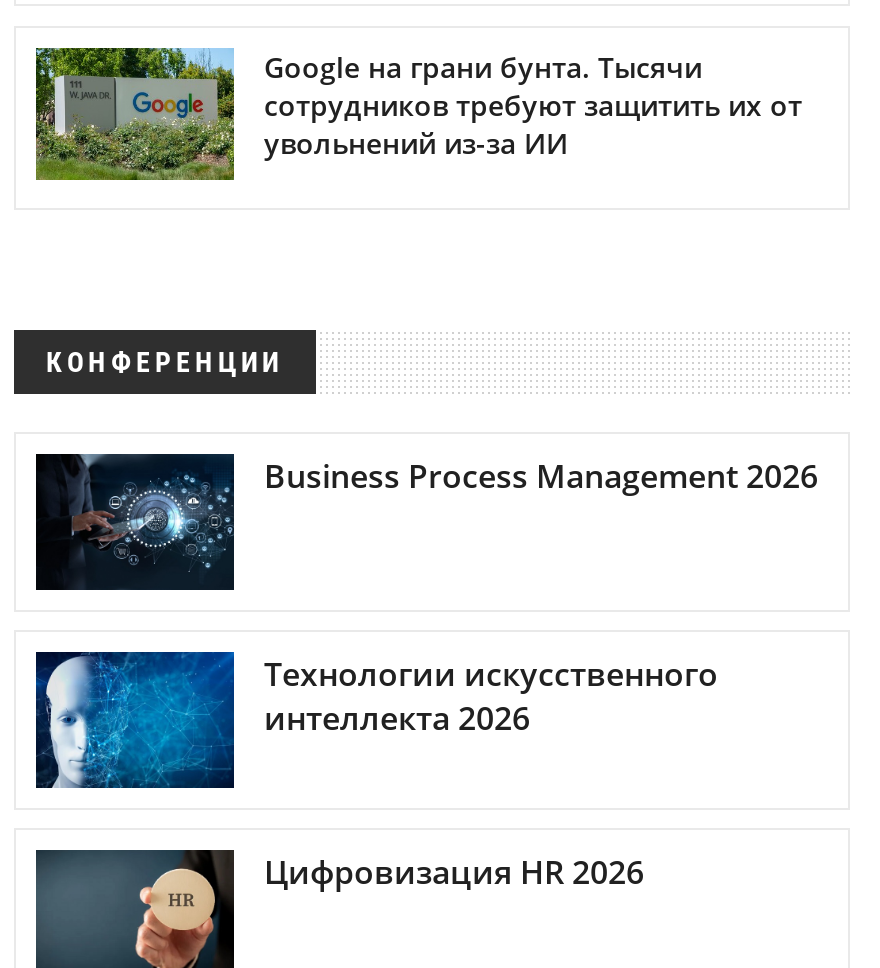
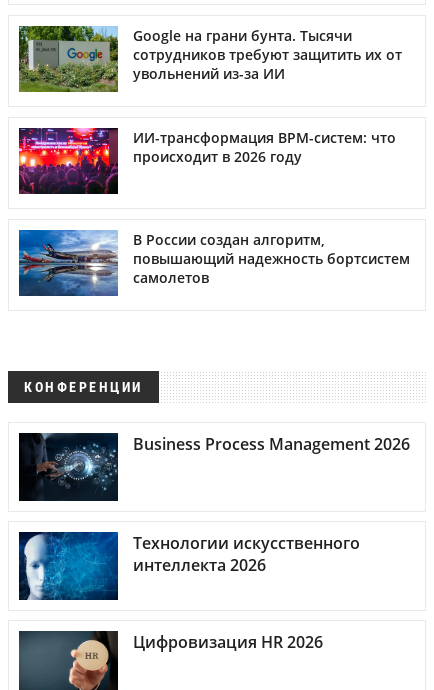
none -> [18,127,396,195] [image] | ИИ-трансформация BPM-систем: что | происходит в 2026 году
none -> [18,229,410,297] [image] | В России создан алгоритм, | повышающий надежность бортсистем | самолетов

